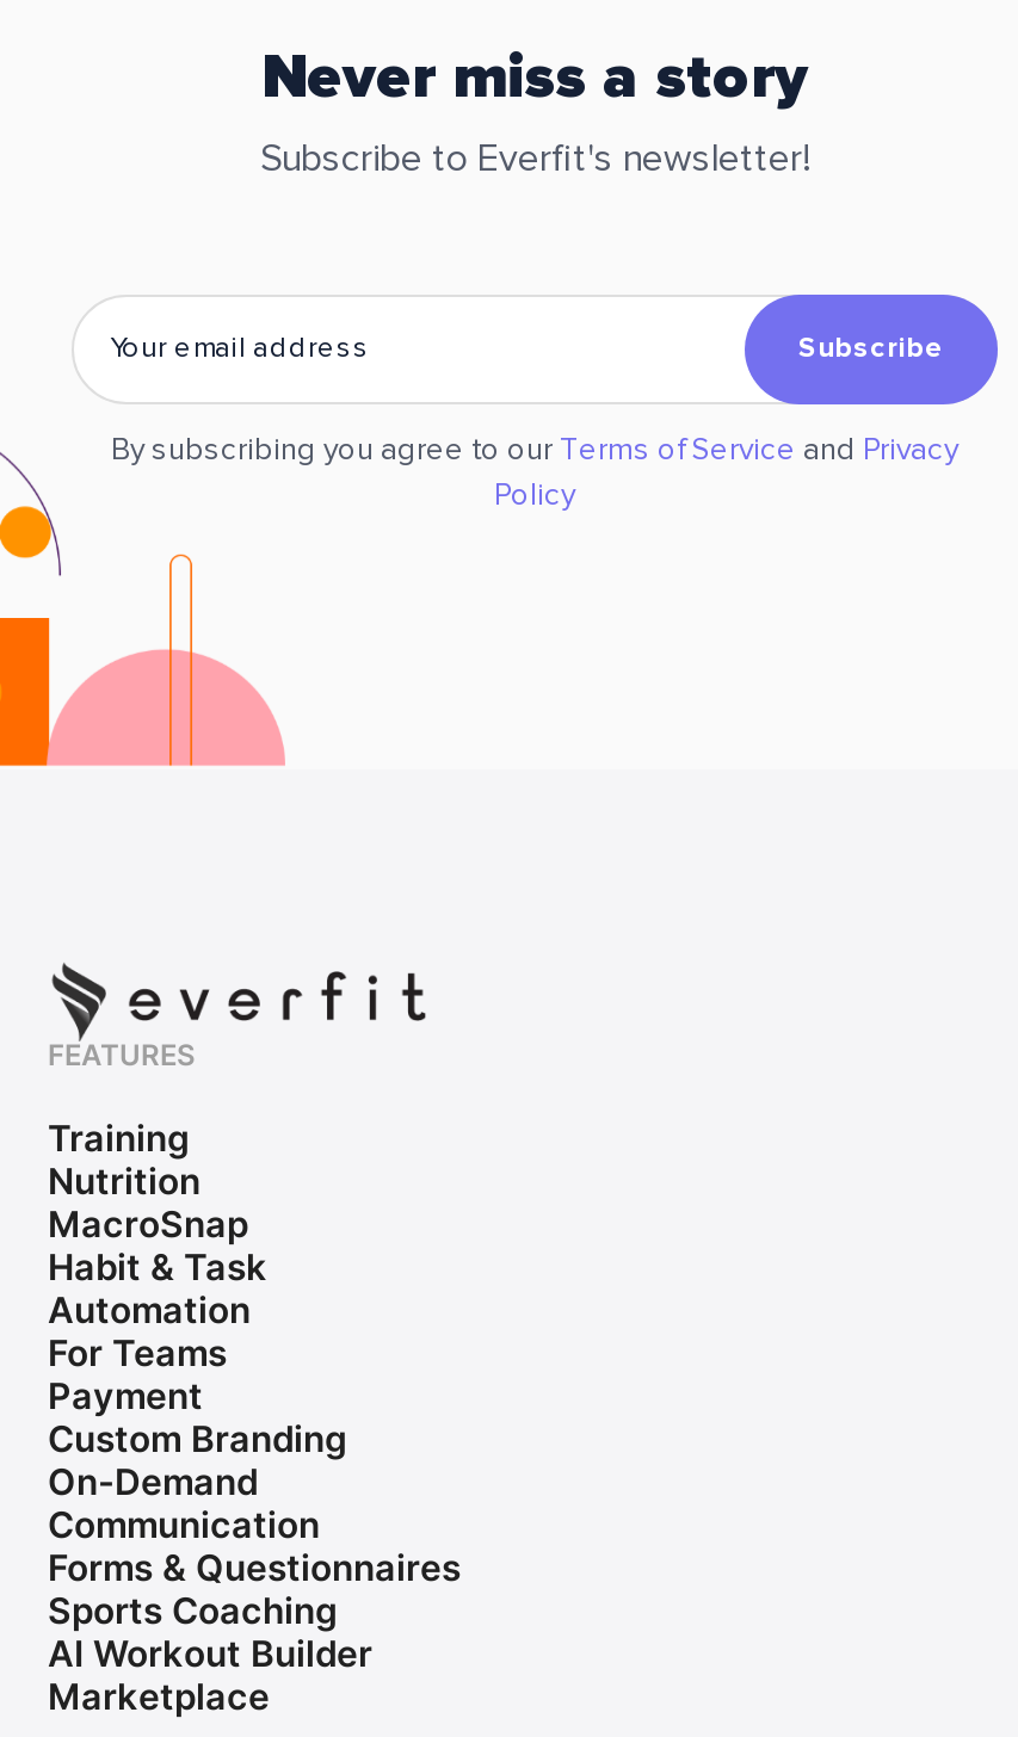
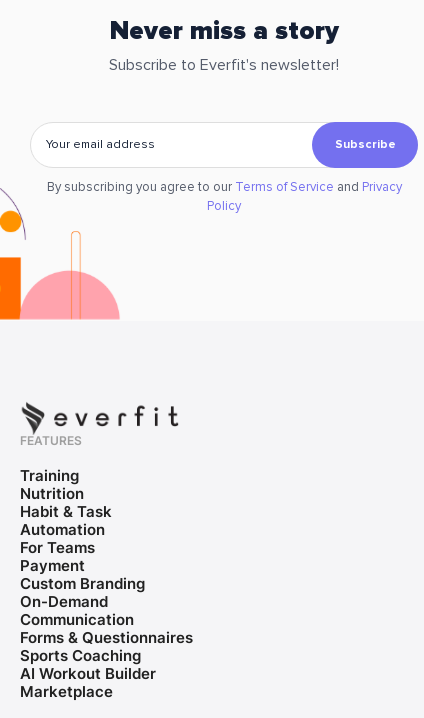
[48,1201,248,1246] MacroSnap -> none

